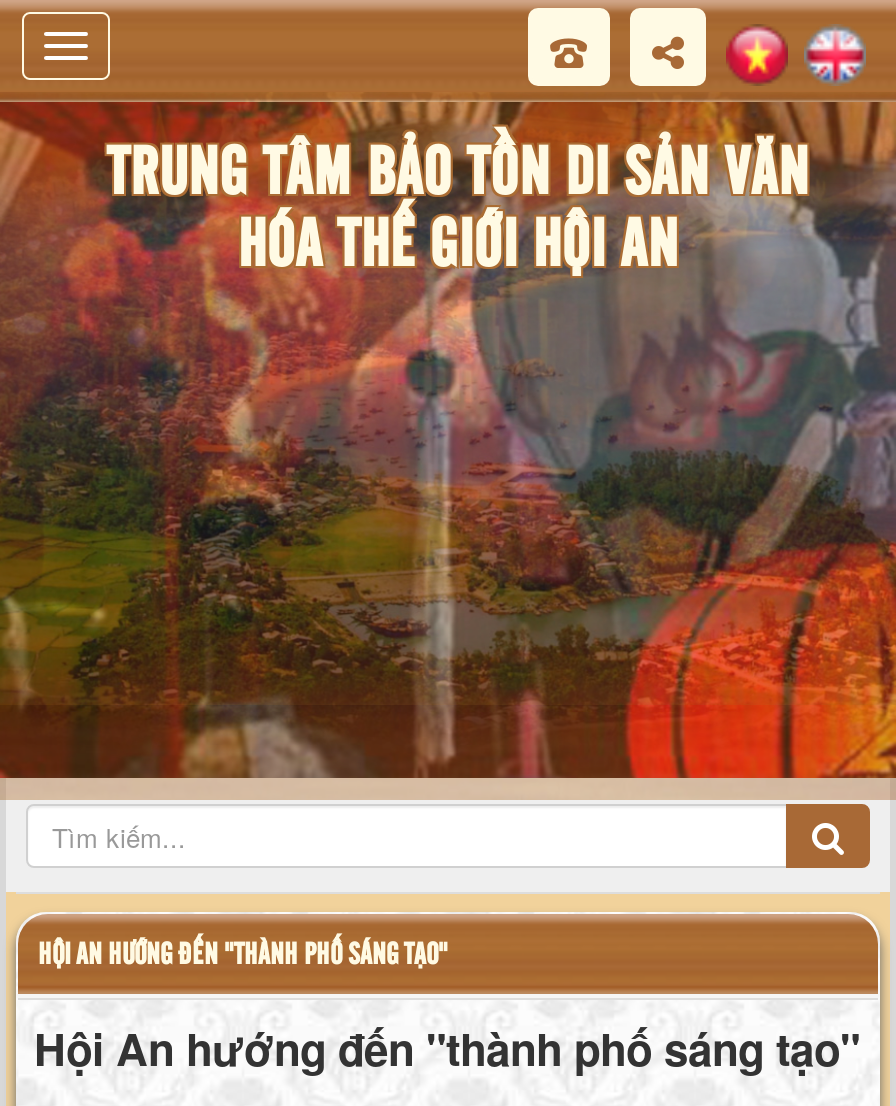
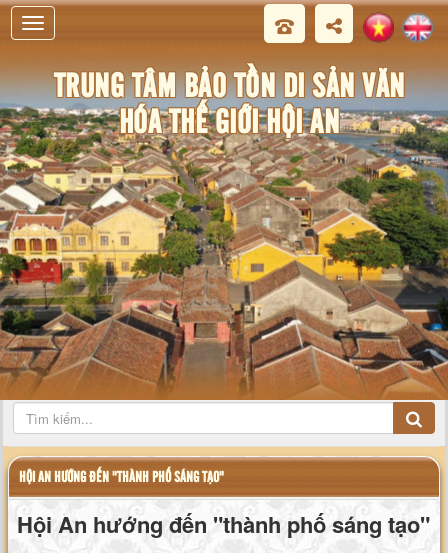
[6,100,890,802] [image] -> [3,51,445,400] [image]

